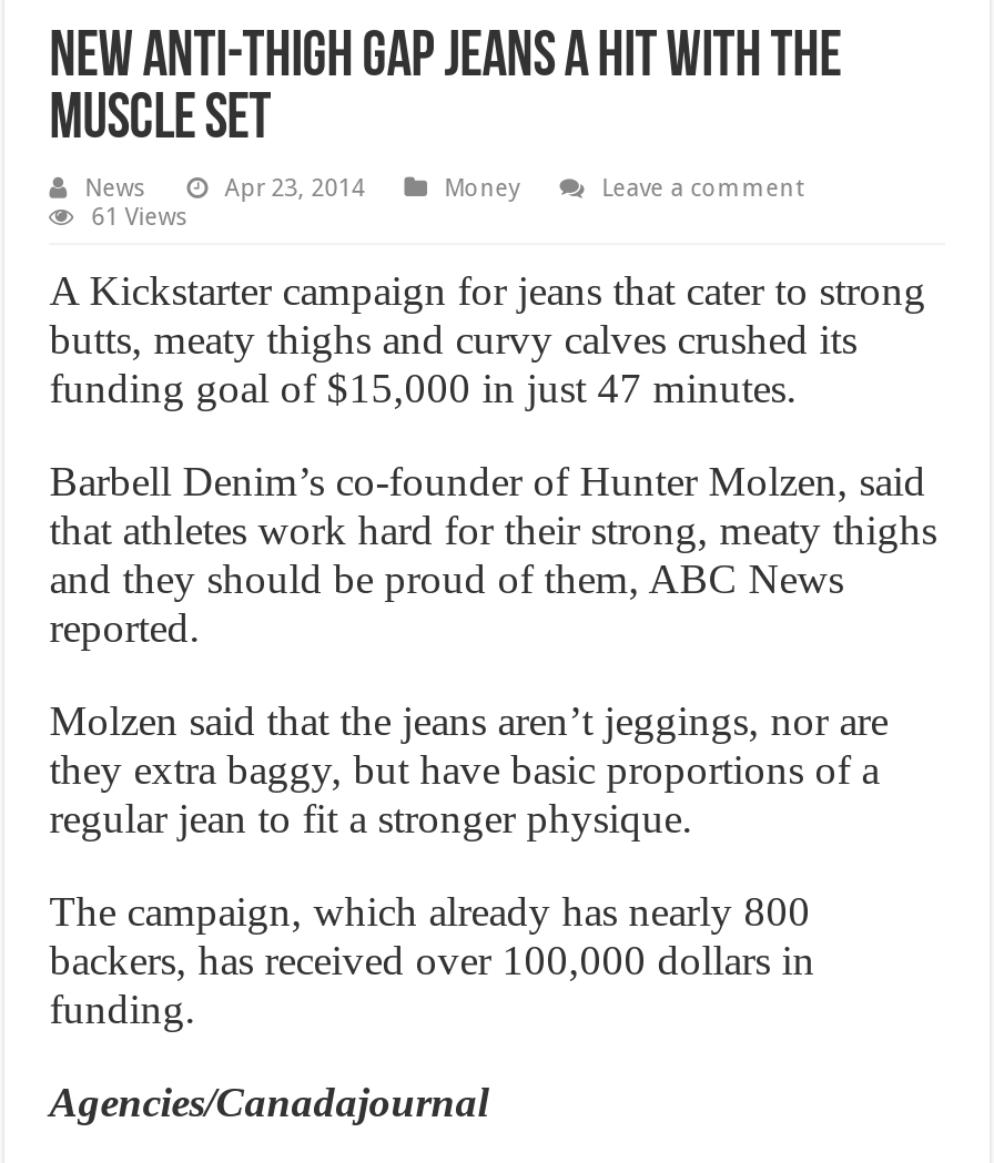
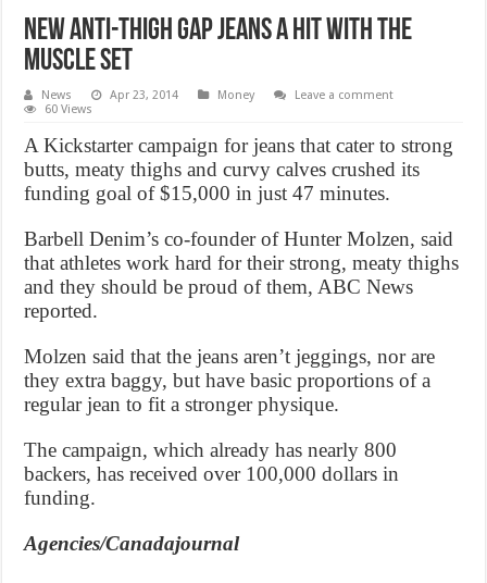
[91,202,189,231] 61 Views -> [45,102,93,116] 60 Views

